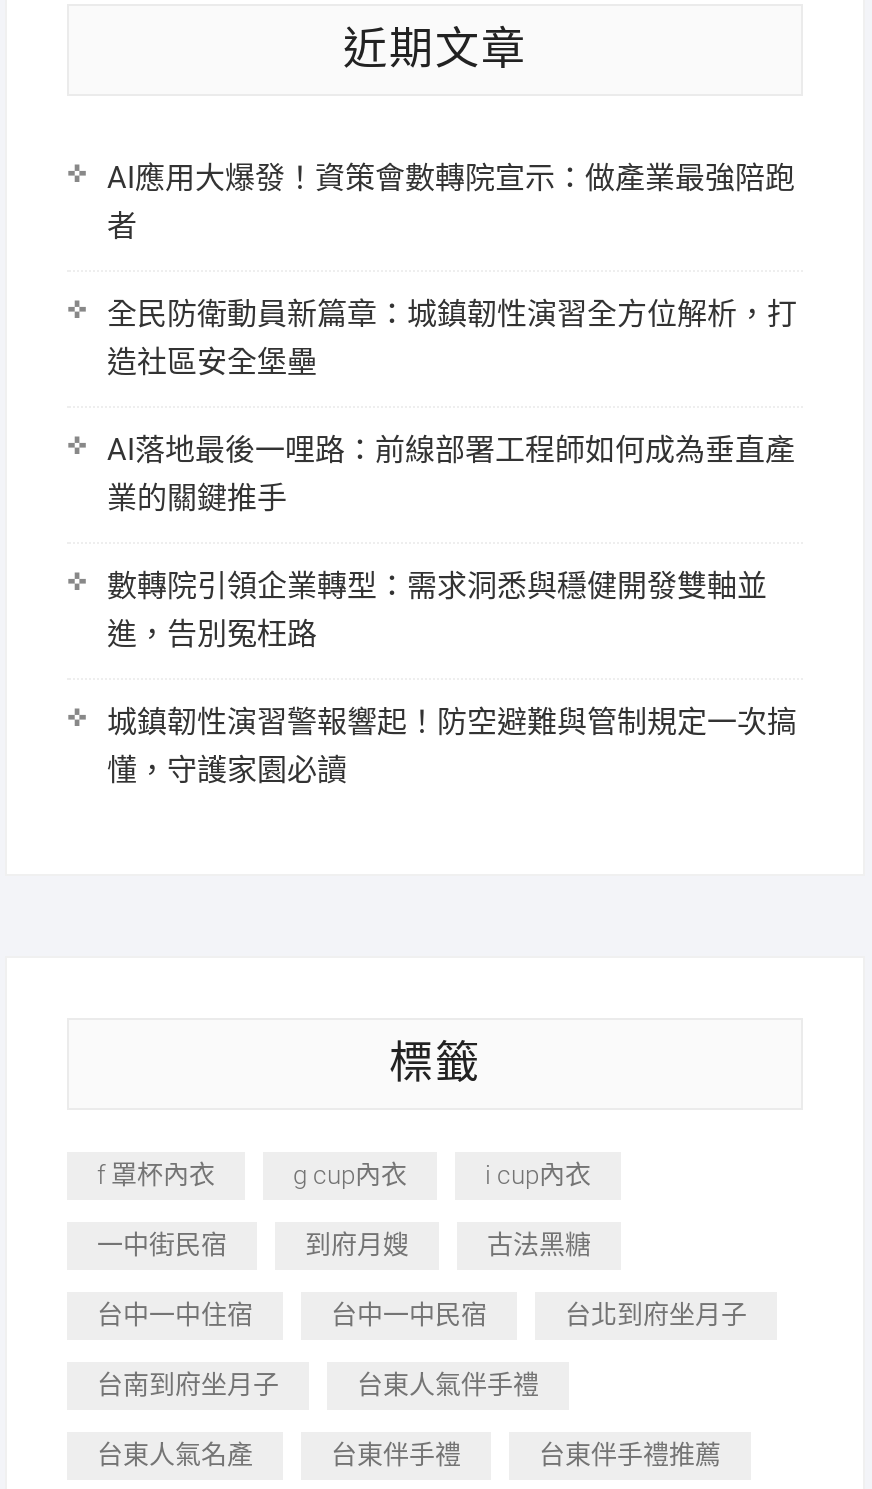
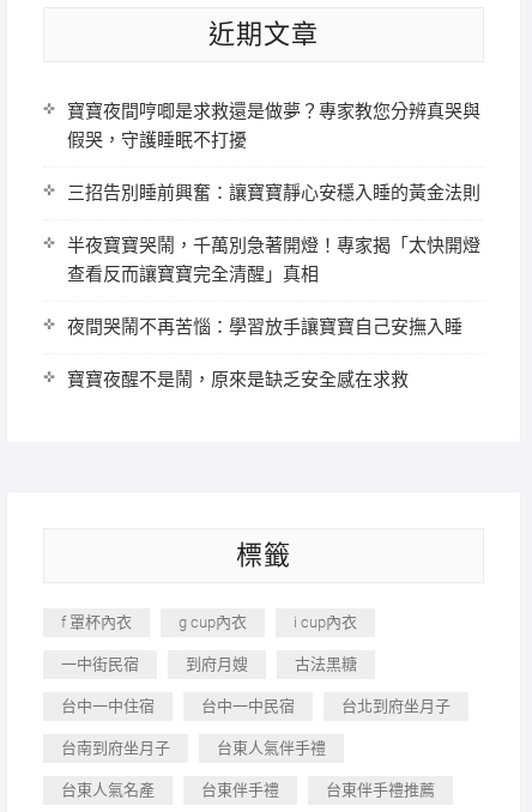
[107,160,795,244] AI應用大爆發！資策會數轉院宣示：做產業最強陪跑 | 者 -> [67,101,480,151] 寶寶夜間哼唧是求救還是做夢？專家教您分辨真哭與 | 假哭，守護睡眠不打擾
[107,296,797,380] 全民防衛動員新篇章：城鎮韌性演習全方位解析，打 | 造社區安全堡壘 -> [67,182,480,204] 三招告別睡前興奮：讓寶寶靜心安穩入睡的黃金法則
[107,432,795,516] AI落地最後一哩路：前線部署工程師如何成為垂直產 | 業的關鍵推手 -> [67,235,480,285] 半夜寶寶哭鬧，千萬別急著開燈！專家揭「太快開燈 | 查看反而讓寶寶完全清醒」真相
[107,568,767,652] 數轉院引領企業轉型：需求洞悉與穩健開發雙軸並 | 進，告別冤枉路 -> [67,316,463,338] 夜間哭鬧不再苦惱：學習放手讓寶寶自己安撫入睡
[107,704,797,788] 城鎮韌性演習警報響起！防空避難與管制規定一次搞 | 懂，守護家園必讀 -> [67,369,409,390] 寶寶夜醒不是鬧，原來是缺乏安全感在求救

